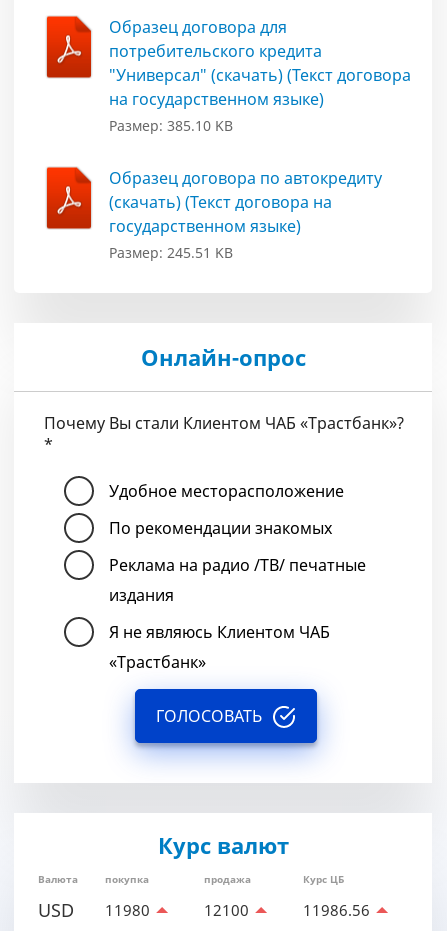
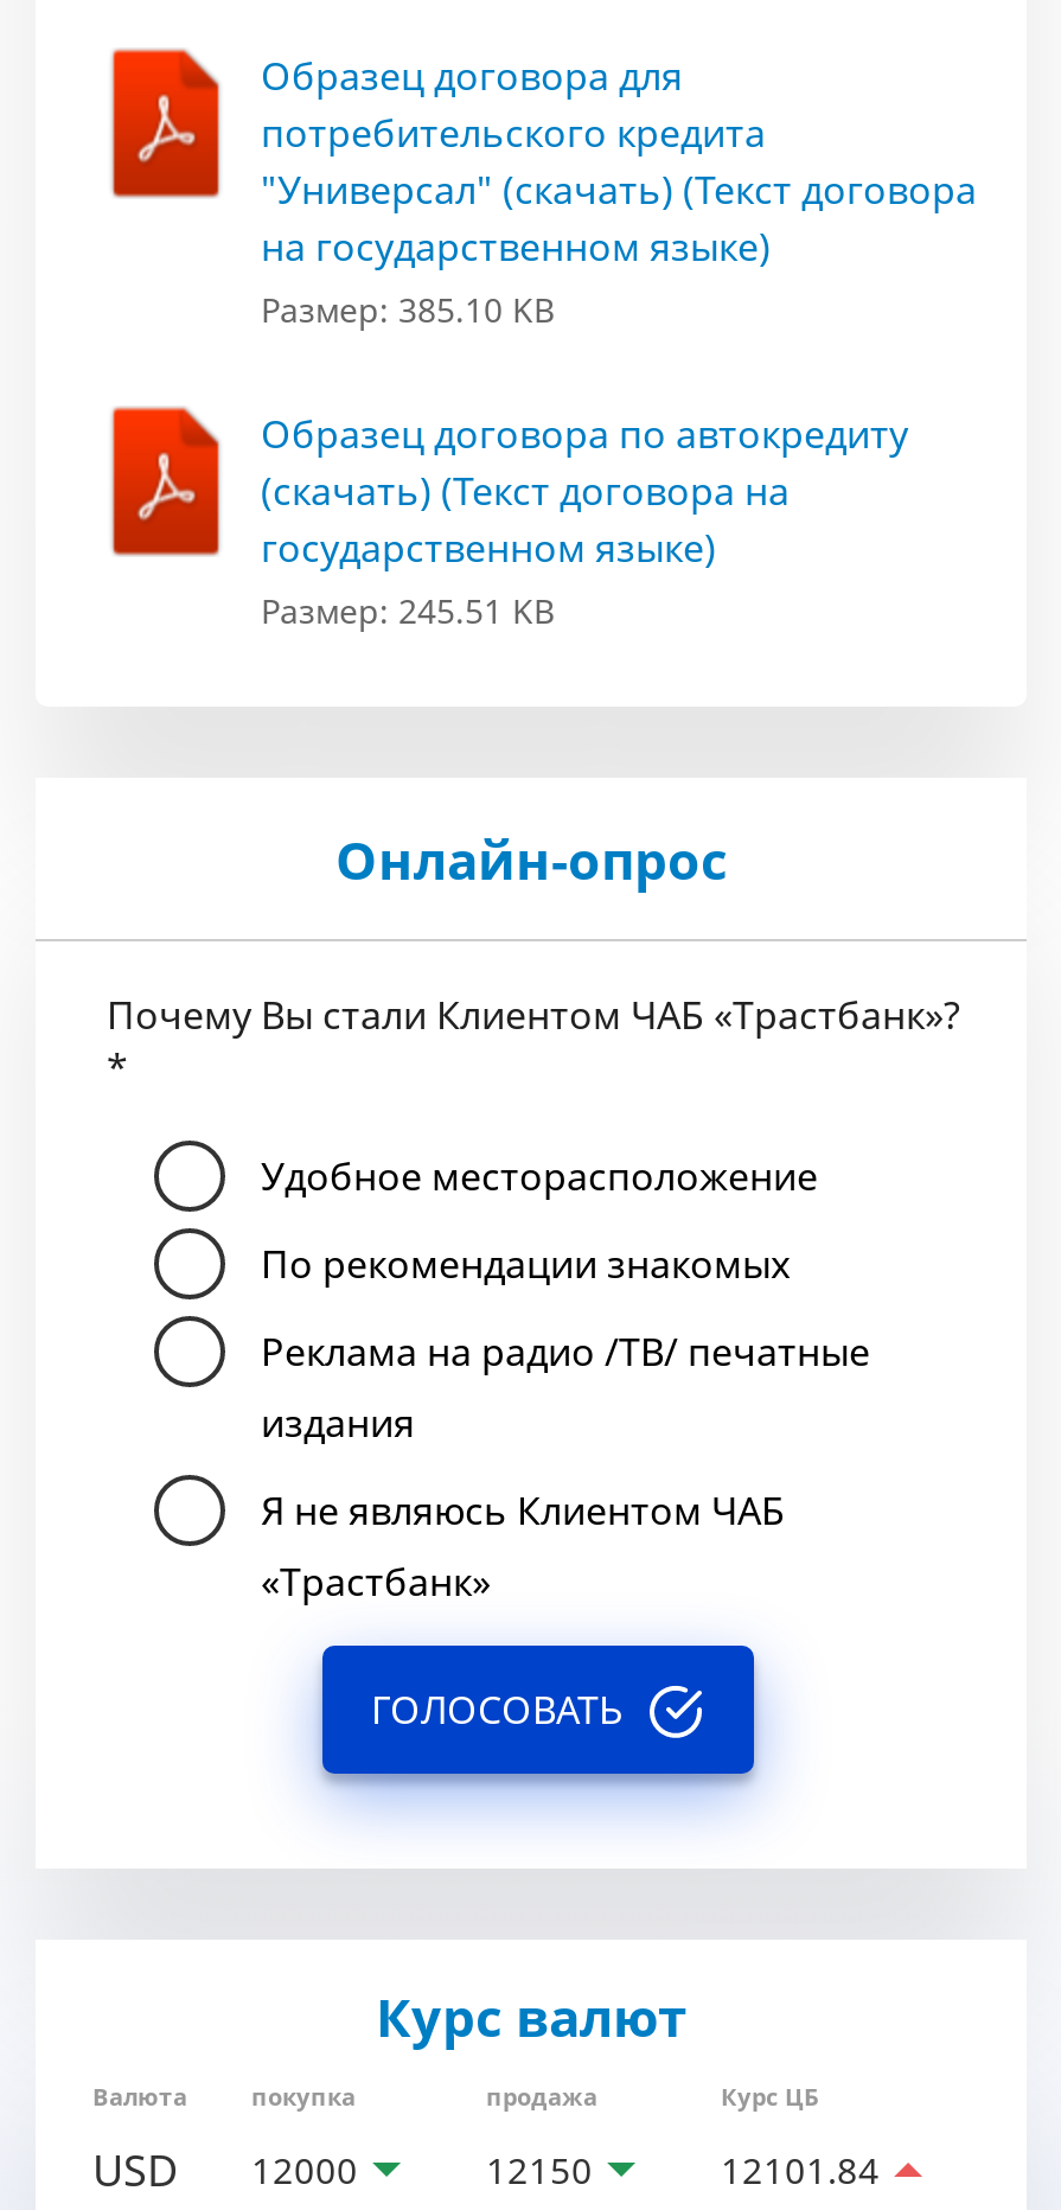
[38,898,150,922] USD 11980 -> [92,2141,358,2198] USD 12000
[204,900,249,920] 12100 -> [486,2146,593,2193] 12150
[303,900,370,920] 11986.56 -> [721,2146,880,2193] 12101.84

